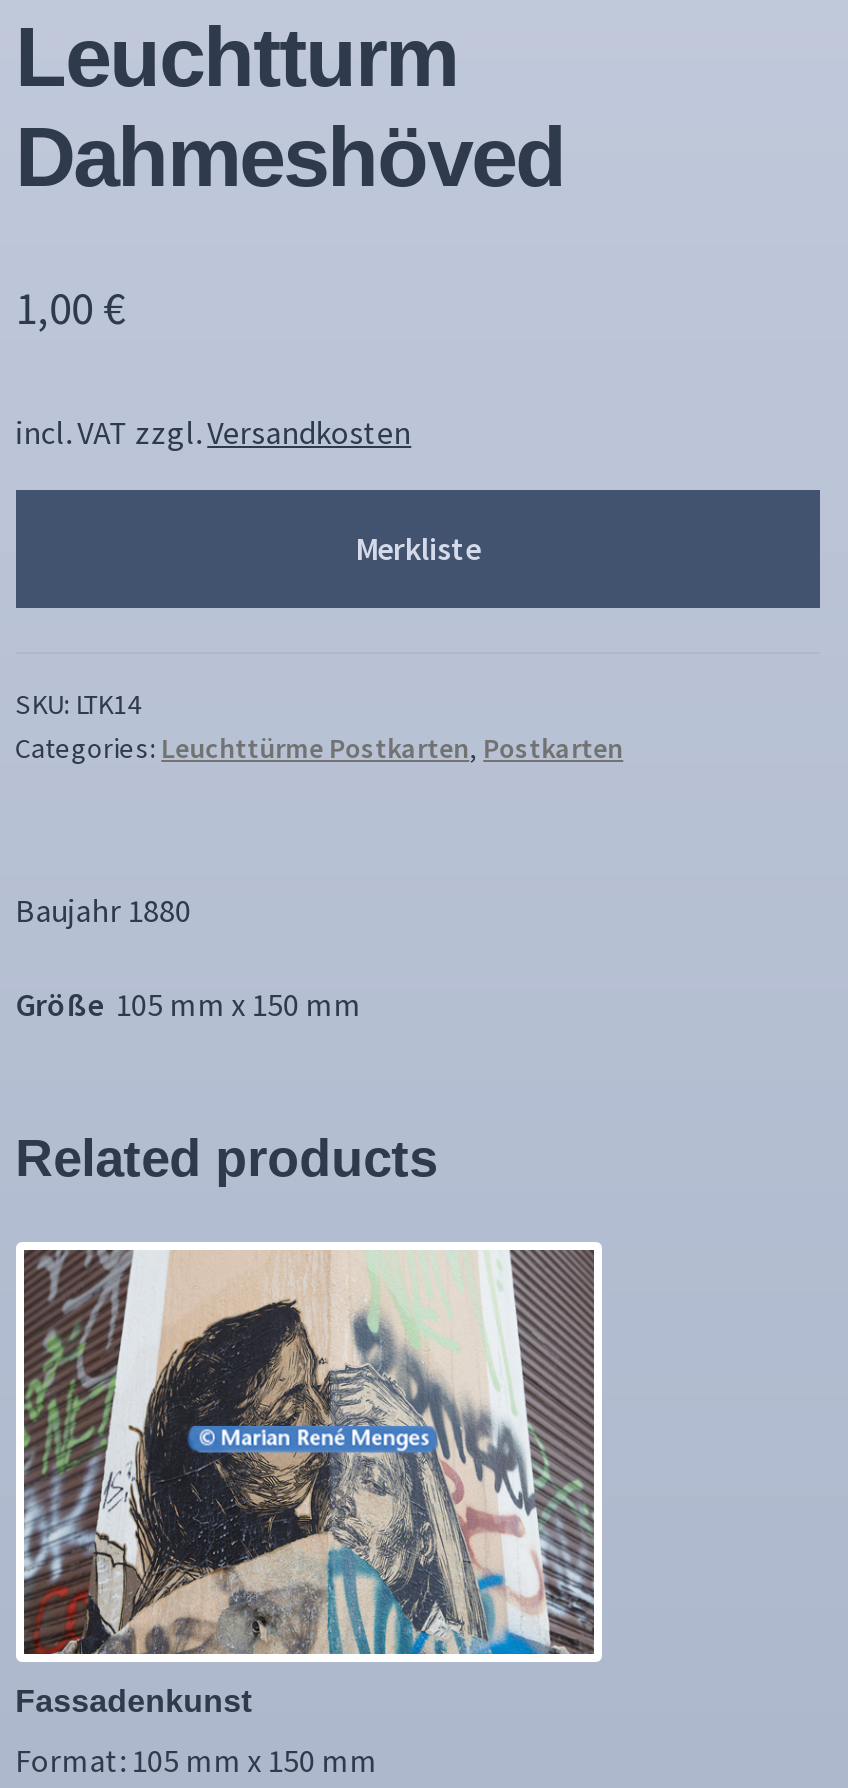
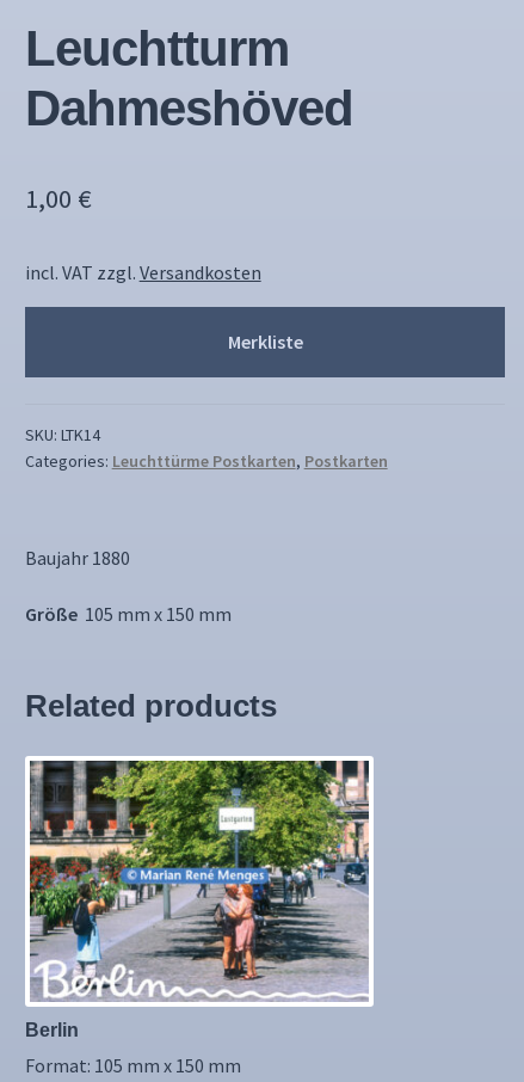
[15,1248,596,1718] [image] | Fassadenkunst -> [25,760,370,1040] [image] | Berlin

